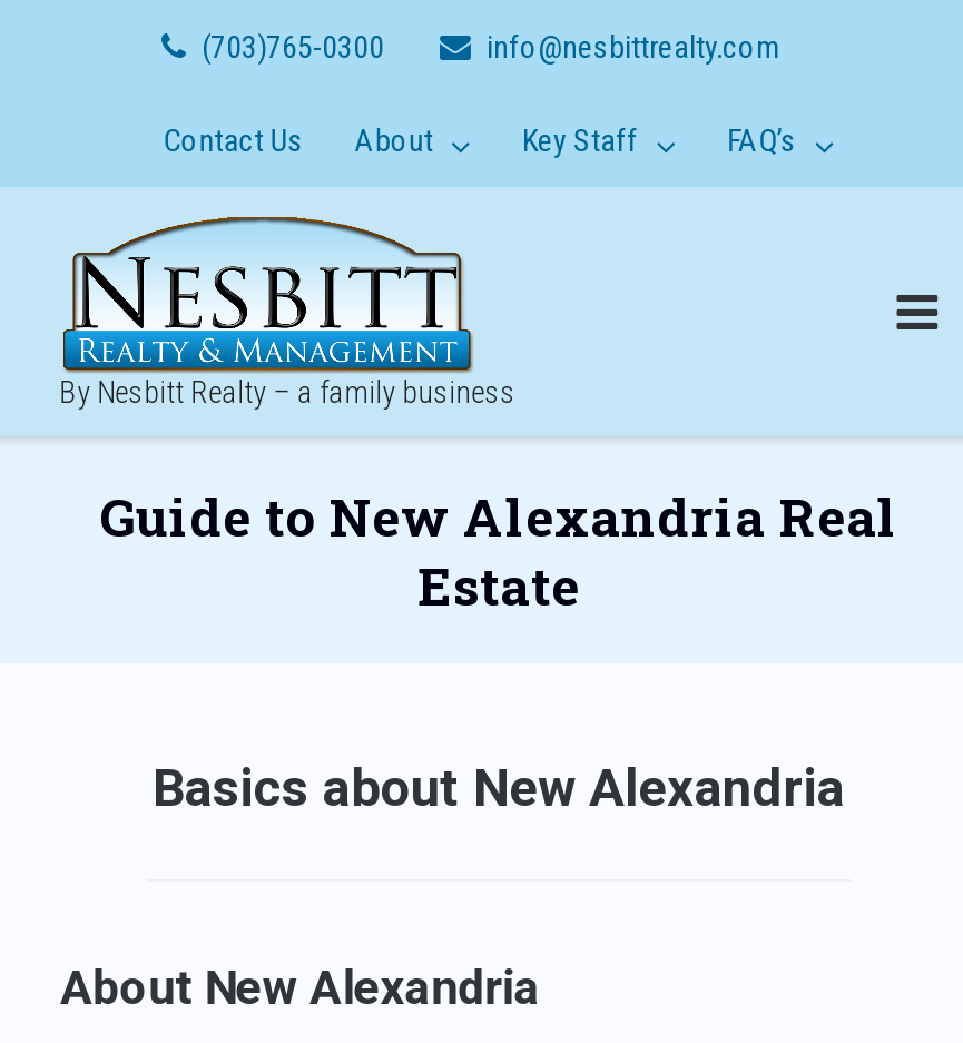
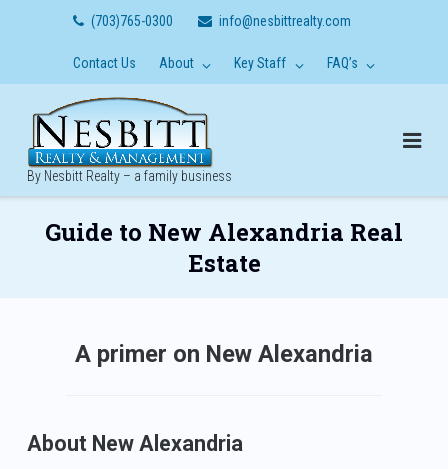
[153,758,845,820] Basics about New Alexandria -> [75,340,373,368] A primer on New Alexandria

